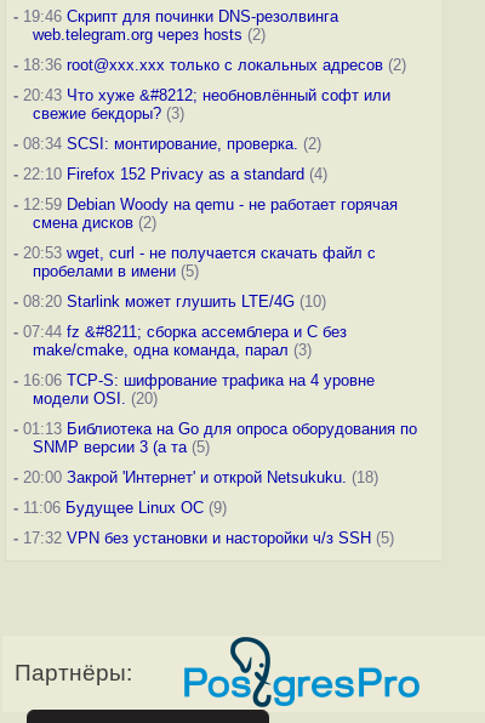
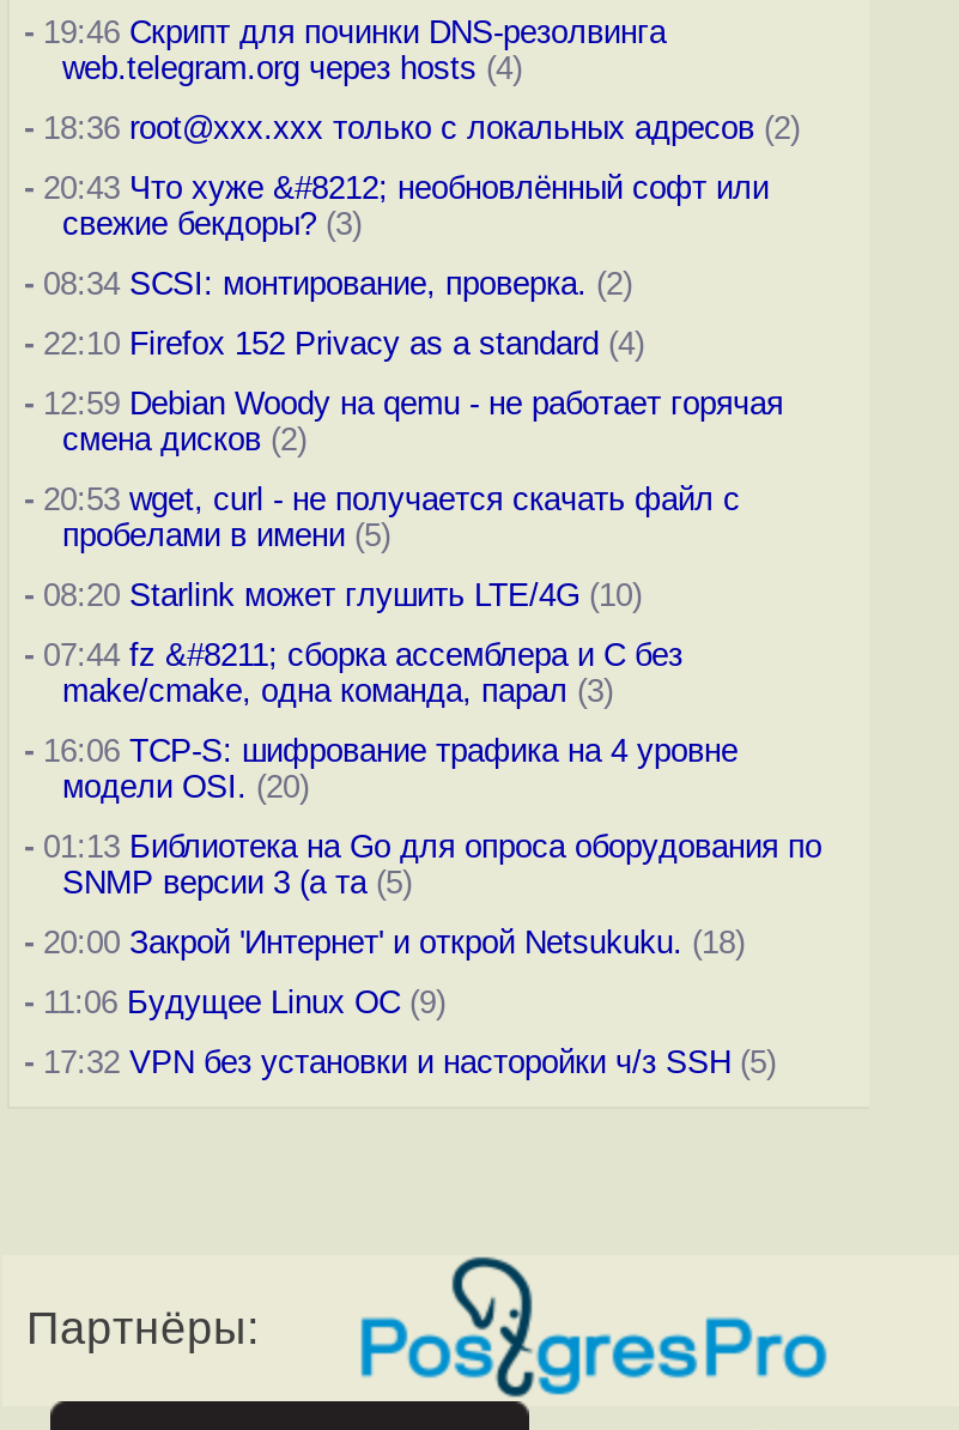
[33,25,266,44] web.telegram.org через hosts (2) -> [62,50,522,86] web.telegram.org через hosts (4)

